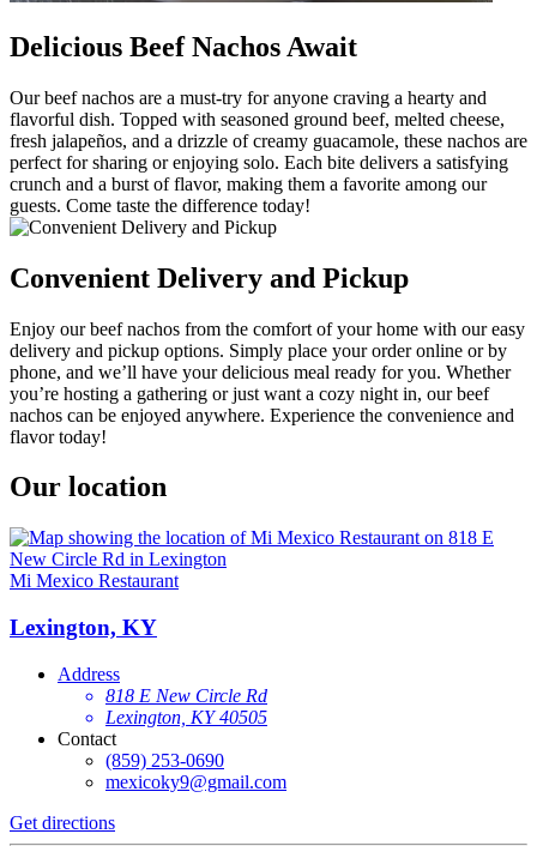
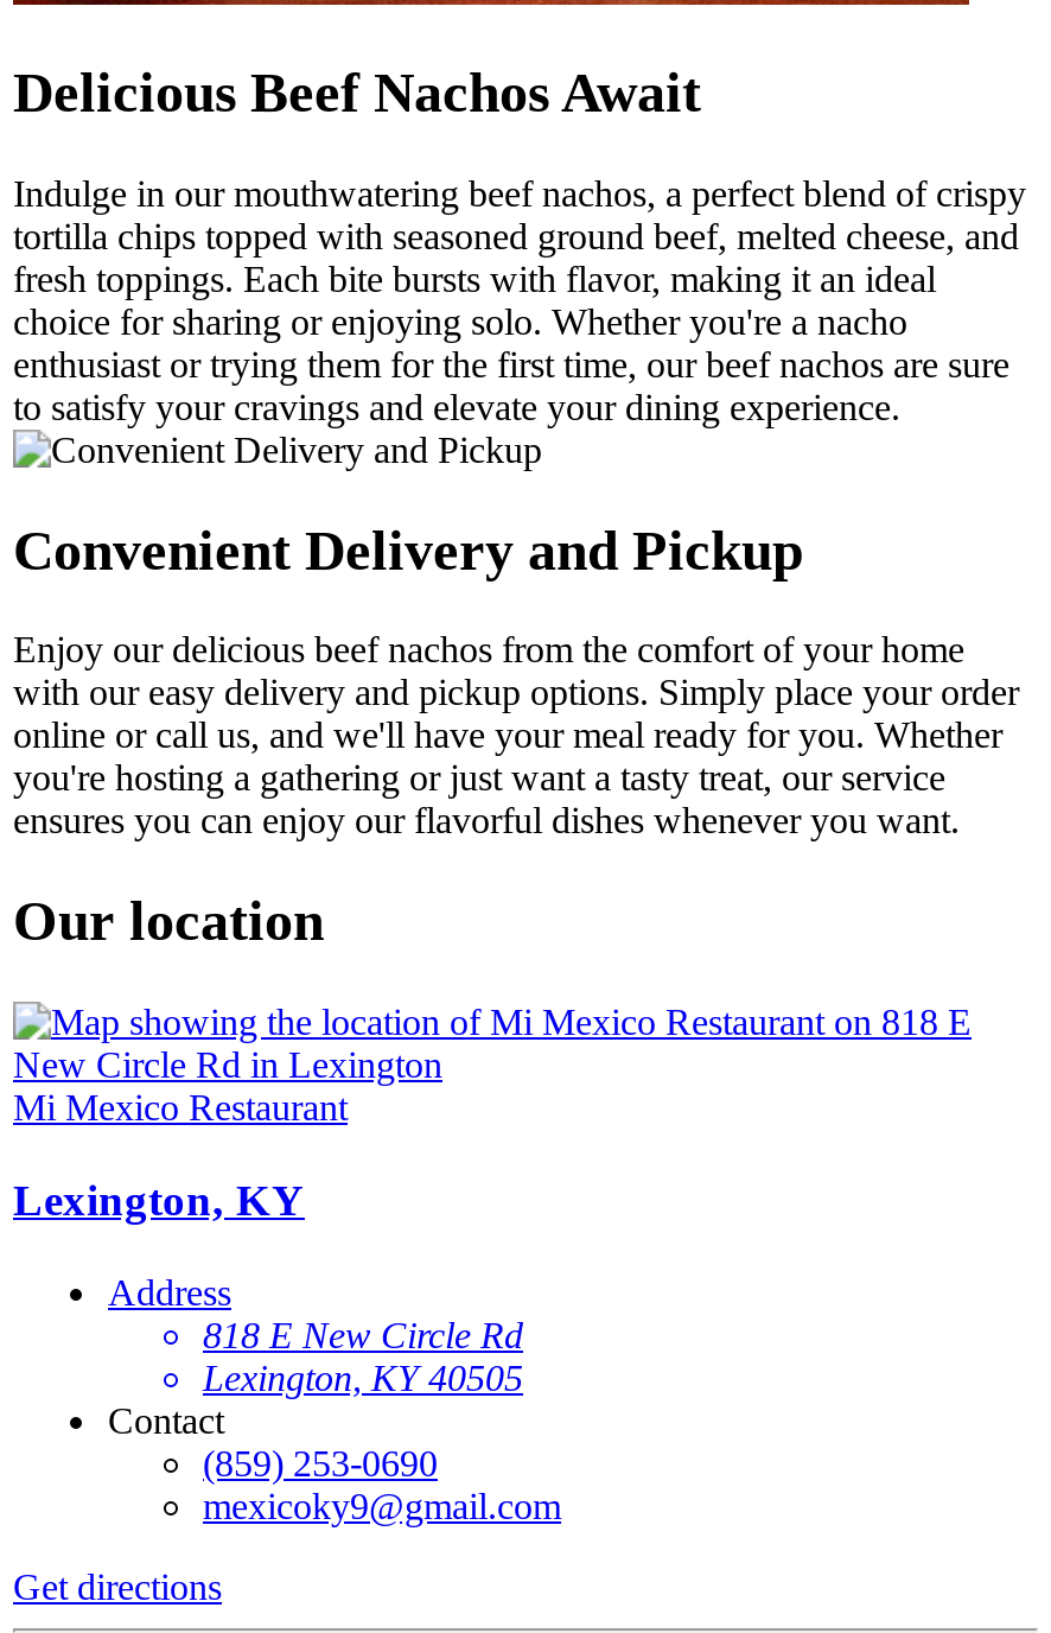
[10,87,527,215] Our beef nachos are a must-try for anyone craving a hearty and | flavorful dish. Topped with seasoned ground beef, melted cheese, | fresh jalapeños, and a drizzle of creamy guacamole, these nachos are | perfect for sharing or enjoying solo. Each bite delivers a satisfying | crunch and a burst of flavor, making them a favorite among our | guests. Come taste the difference today! -> [13,173,1026,427] Indulge in our mouthwatering beef nachos, a perfect blend of crispy | tortilla chips topped with seasoned ground beef, melted cheese, and | fresh toppings. Each bite bursts with flavor, making it an ideal | choice for sharing or enjoying solo. Whether you're a nacho | enthusiast or trying them for the first time, our beef nachos are sure | to satisfy your cravings and elevate your dining experience.
[10,318,525,446] Enjoy our beef nachos from the comfort of your home with our easy | delivery and pickup options. Simply place your order online or by | phone, and we’ll have your delicious meal ready for you. Whether | you’re hosting a gathering or just want a cozy night in, our beef | nachos can be enjoyed anywhere. Experience the convenience and | flavor today! -> [13,630,1019,841] Enjoy our delicious beef nachos from the comfort of your home | with our easy delivery and pickup options. Simply place your order | online or call us, and we'll have your meal ready for you. Whether | you're hosting a gathering or just want a tasty treat, our service | ensures you can enjoy our flavorful dishes whenever you want.

